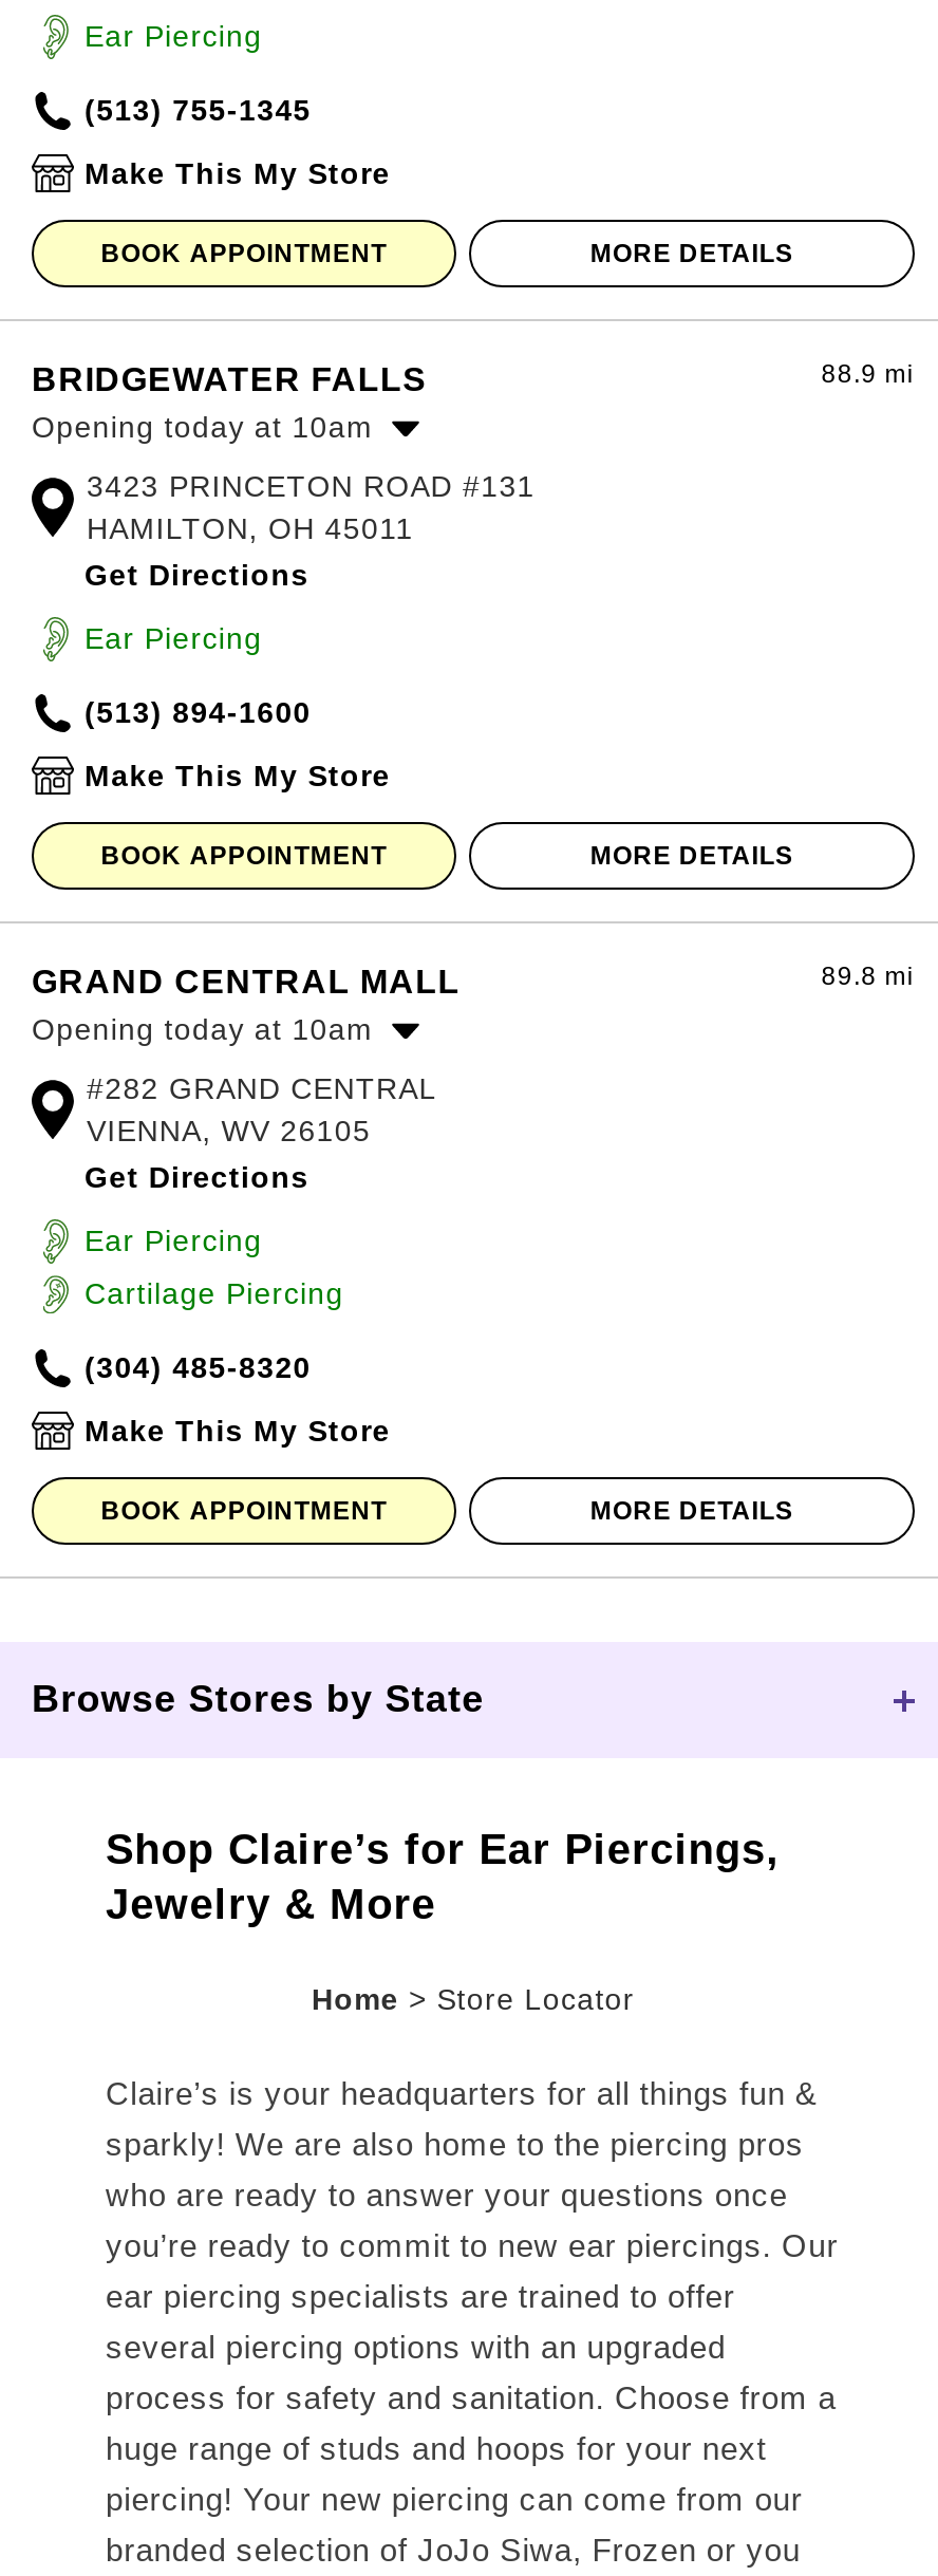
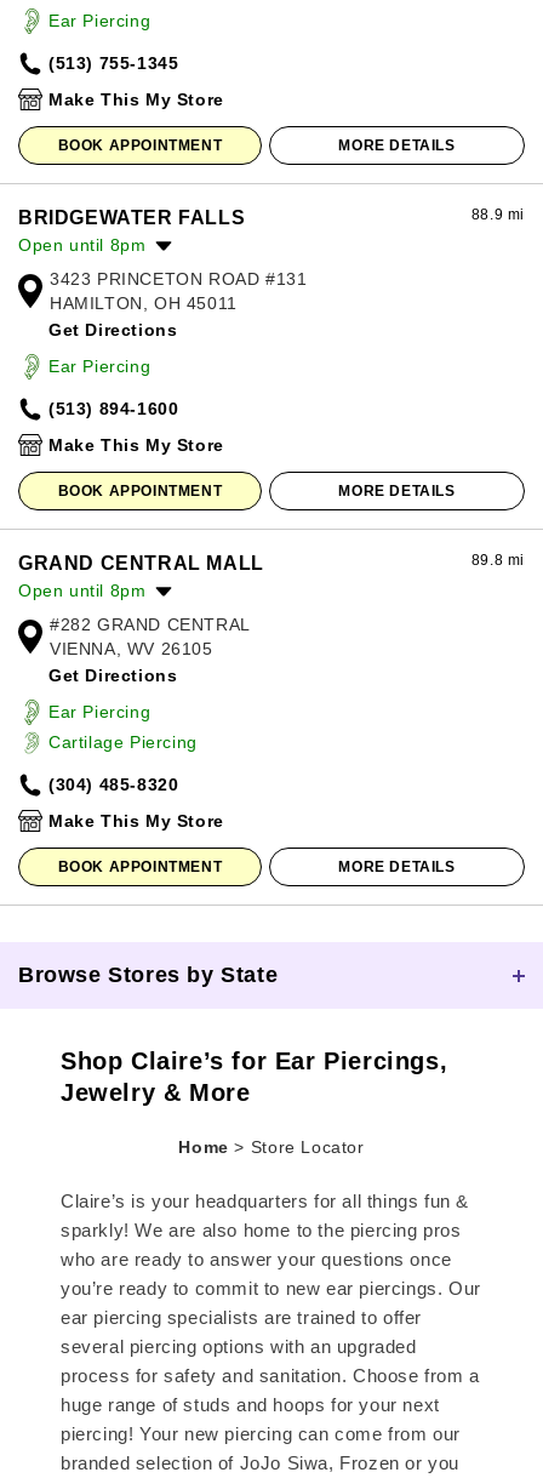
[32,411,373,445] Opening today at 10am -> [18,236,146,255] Open until 8pm
[32,1013,373,1047] Opening today at 10am -> [18,581,146,601] Open until 8pm

